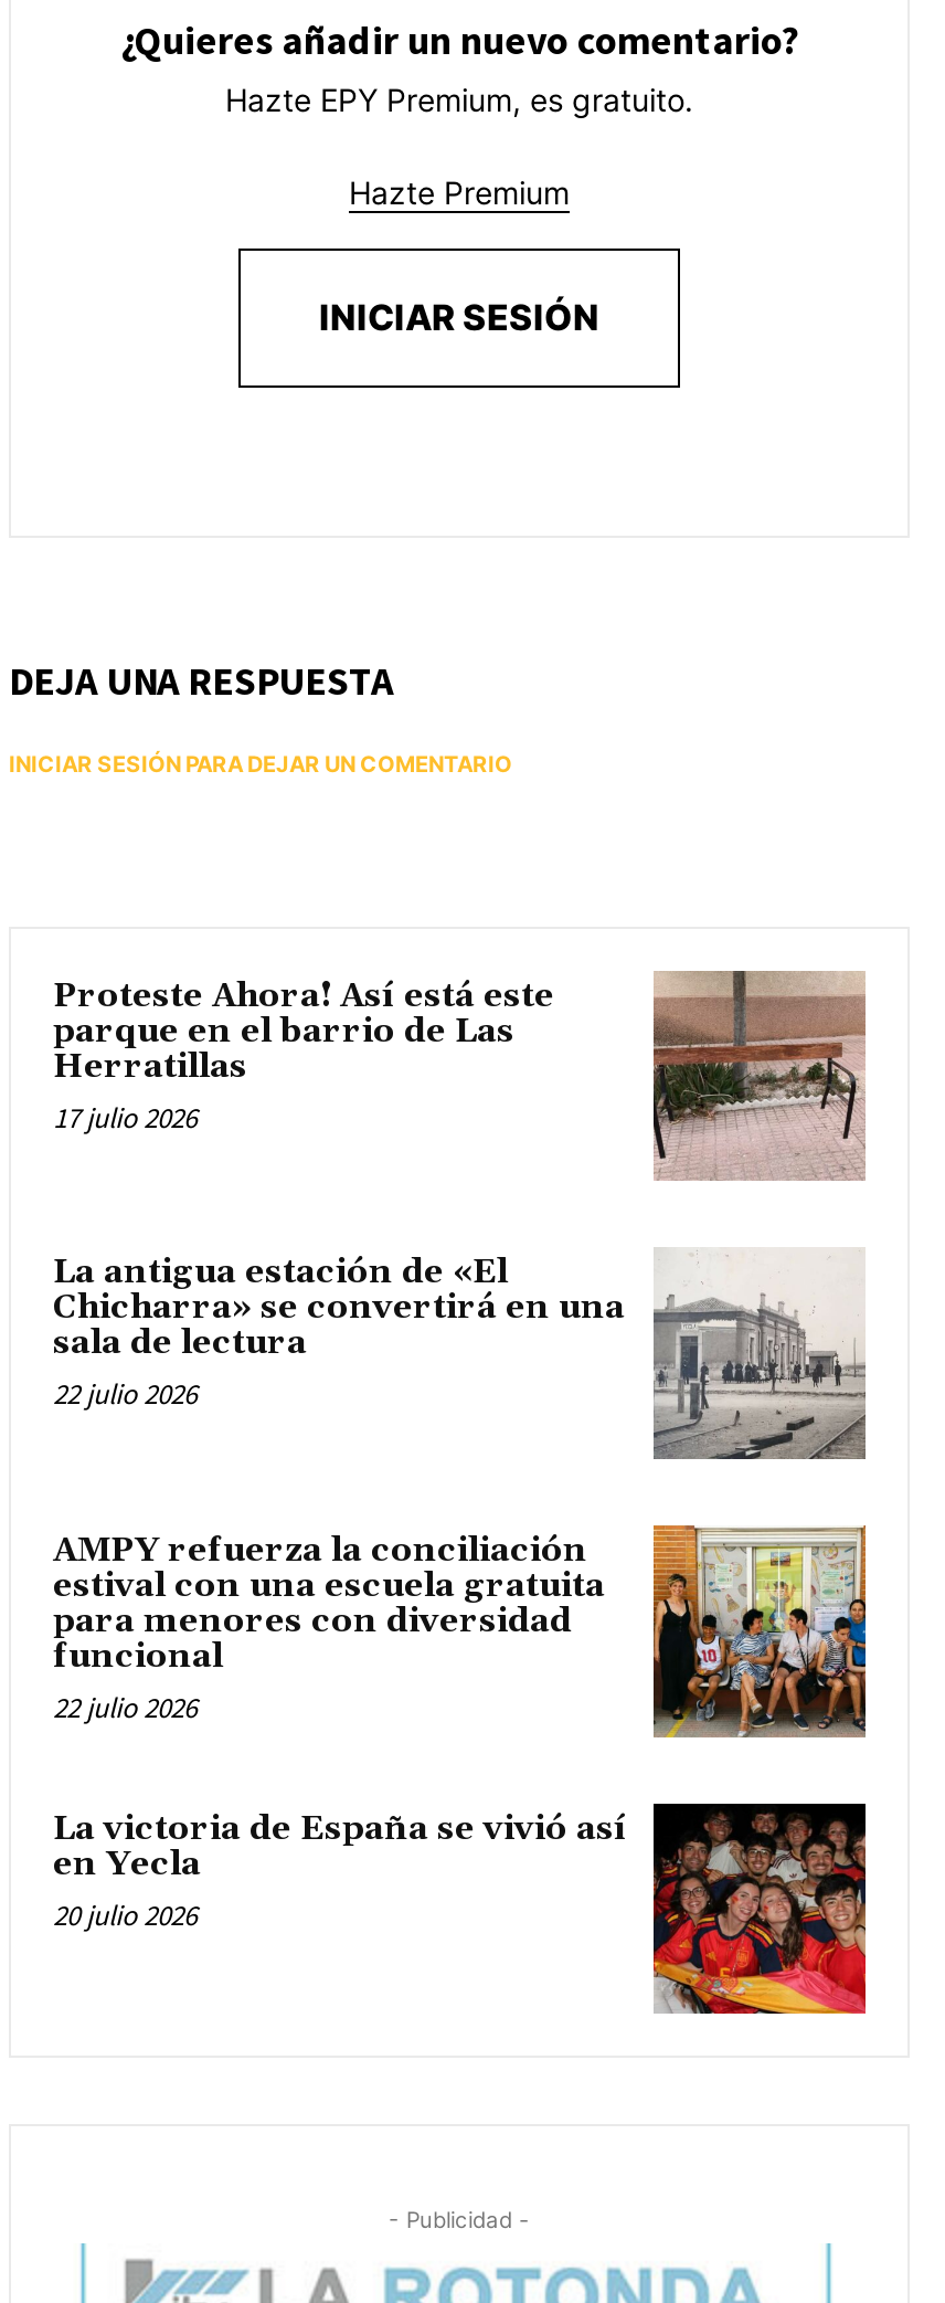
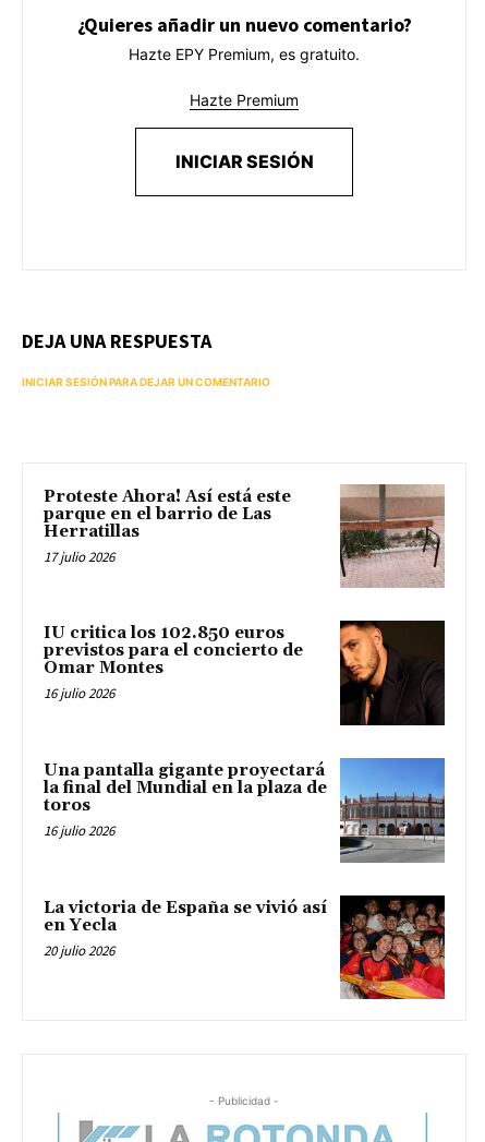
[53,1247,866,1461] [image] | La antigua estación de «El | Chicharra» se convertirá en una | sala de lectura | 22 julio 2026 -> [44,620,446,725] [image] | IU critica los 102.850 euros | previstos para el concierto de | Omar Montes | 16 julio 2026
[53,1523,868,1737] [image] | AMPY refuerza la conciliación | estival con una escuela gratuita | para menores con diversidad | funcional | 22 julio 2026 -> [44,757,446,863] [image] | Una pantalla gigante proyectará | la final del Mundial en la plaza de | toros | 16 julio 2026

